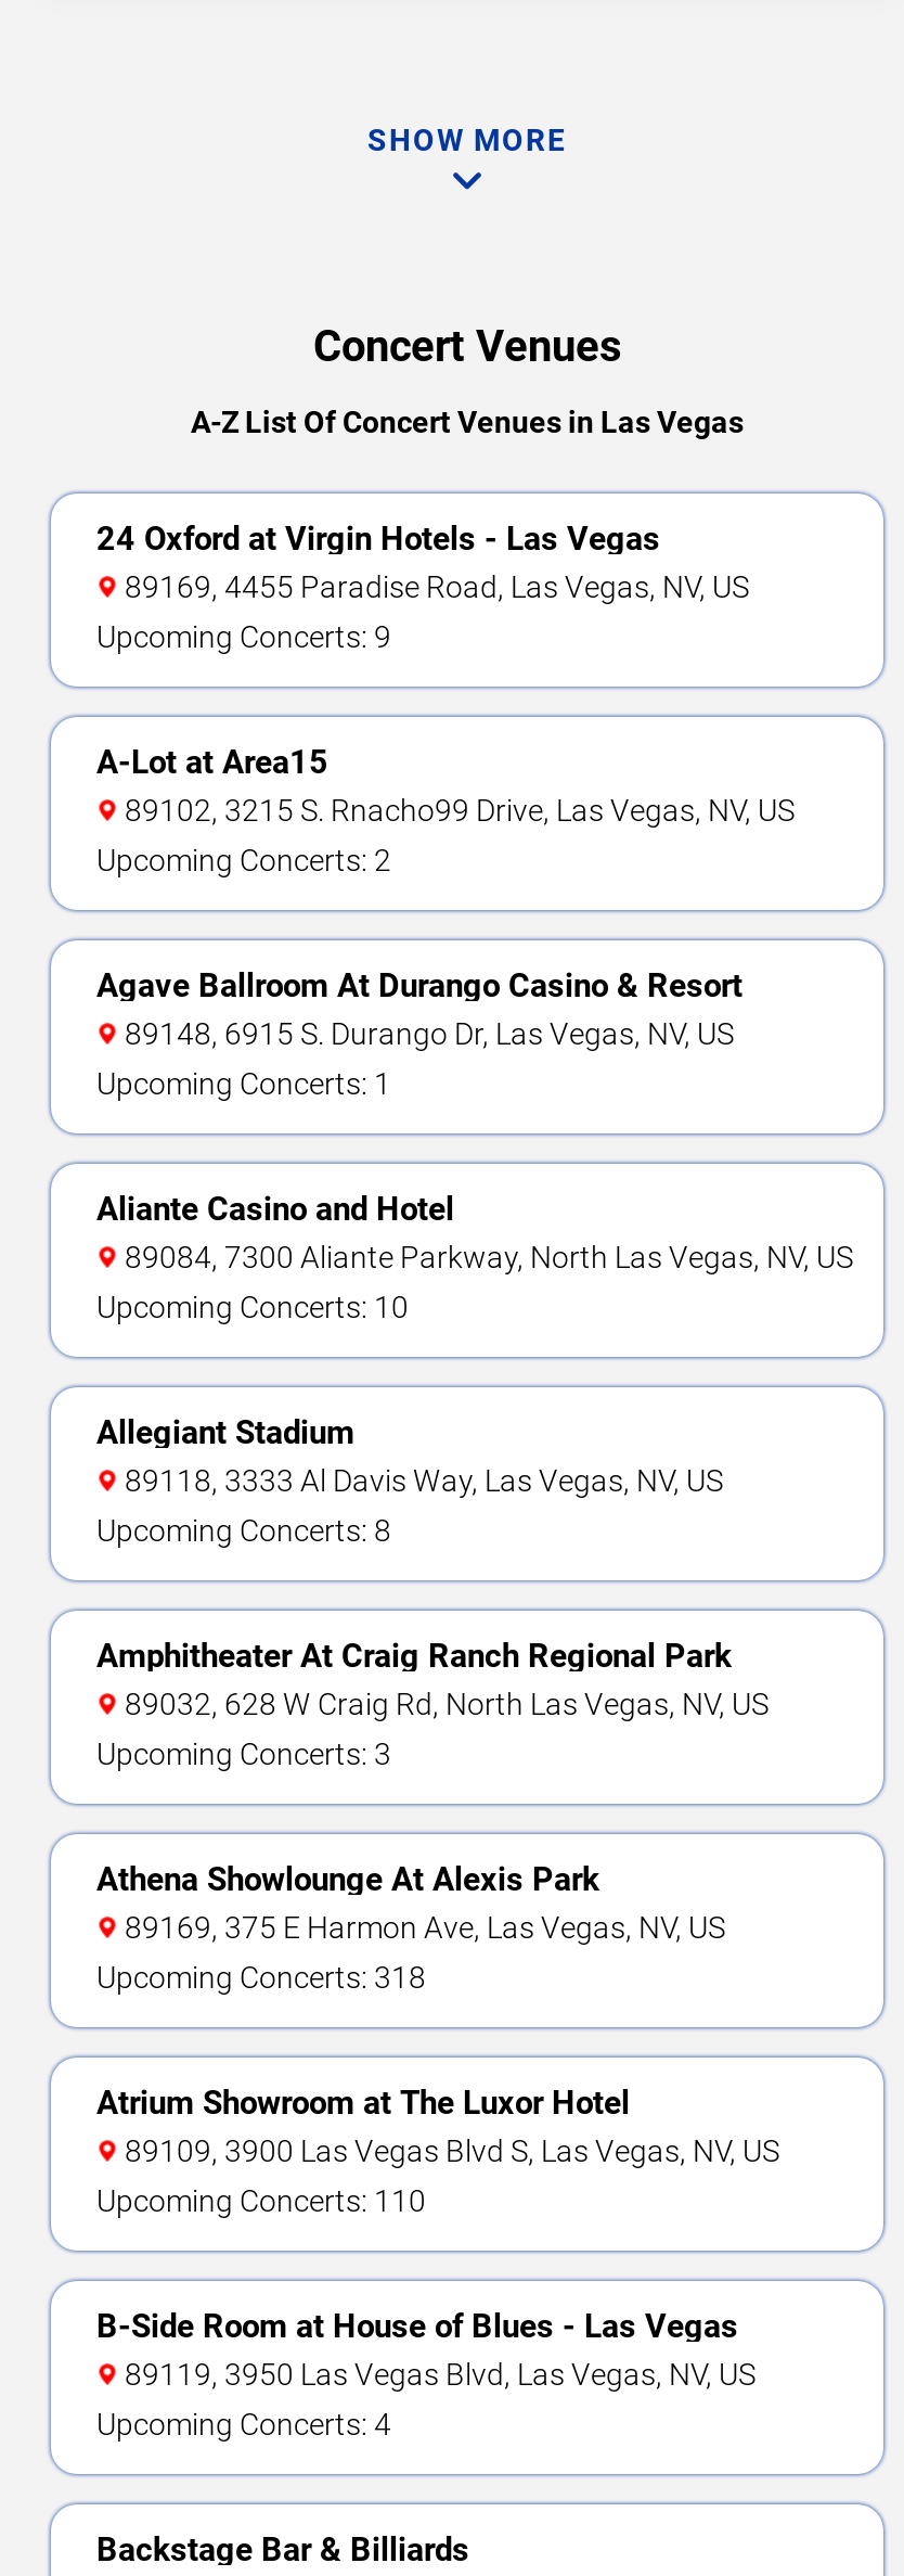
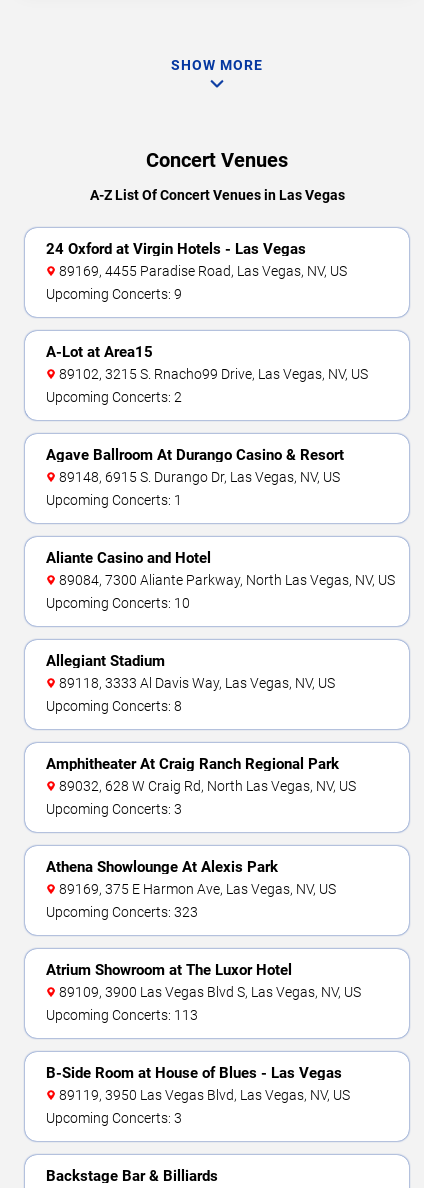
[96,1960,426,1995] Upcoming Concerts: 318 -> [46,904,198,920] Upcoming Concerts: 323
[96,2183,426,2218] Upcoming Concerts: 110 -> [46,1007,198,1023] Upcoming Concerts: 113
[96,2407,391,2442] Upcoming Concerts: 4 -> [46,1110,182,1126] Upcoming Concerts: 3

